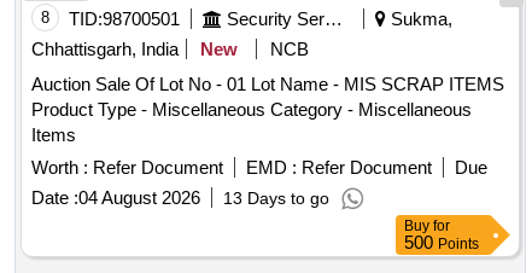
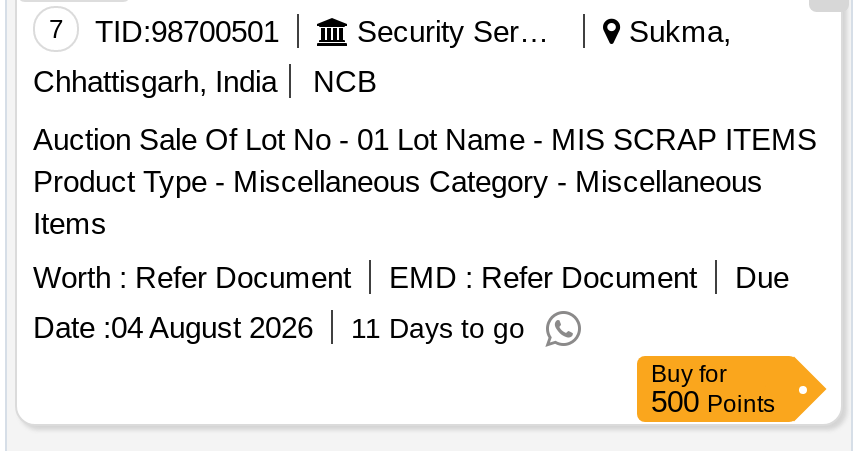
[41,9,180,29] 8 TID:98700501 -> [49,14,279,48] 7 TID:98700501
[200,39,238,59] New -> none
[31,187,329,208] Date : 04 August 2026 13 Days to go -> [33,310,525,344] Date : 04 August 2026 11 Days to go

